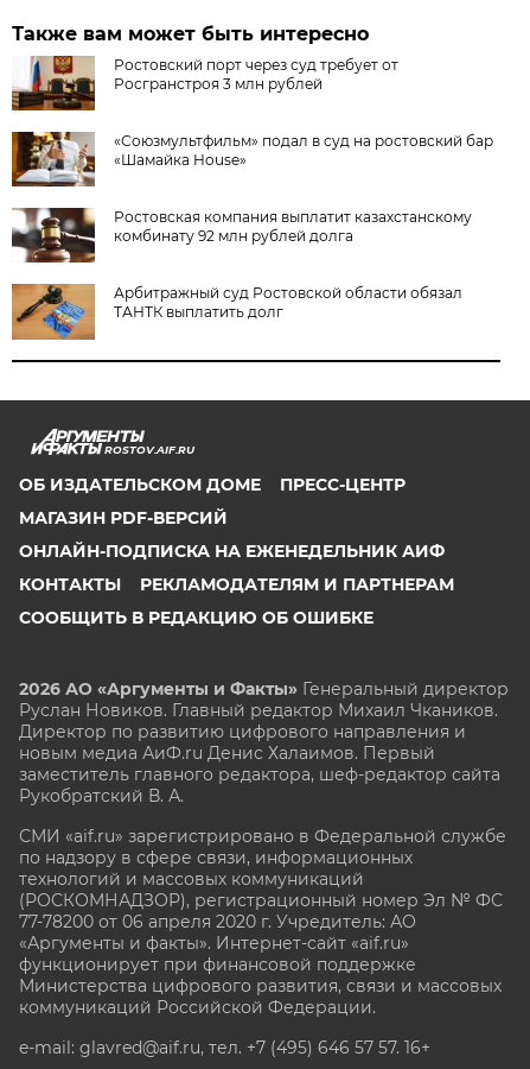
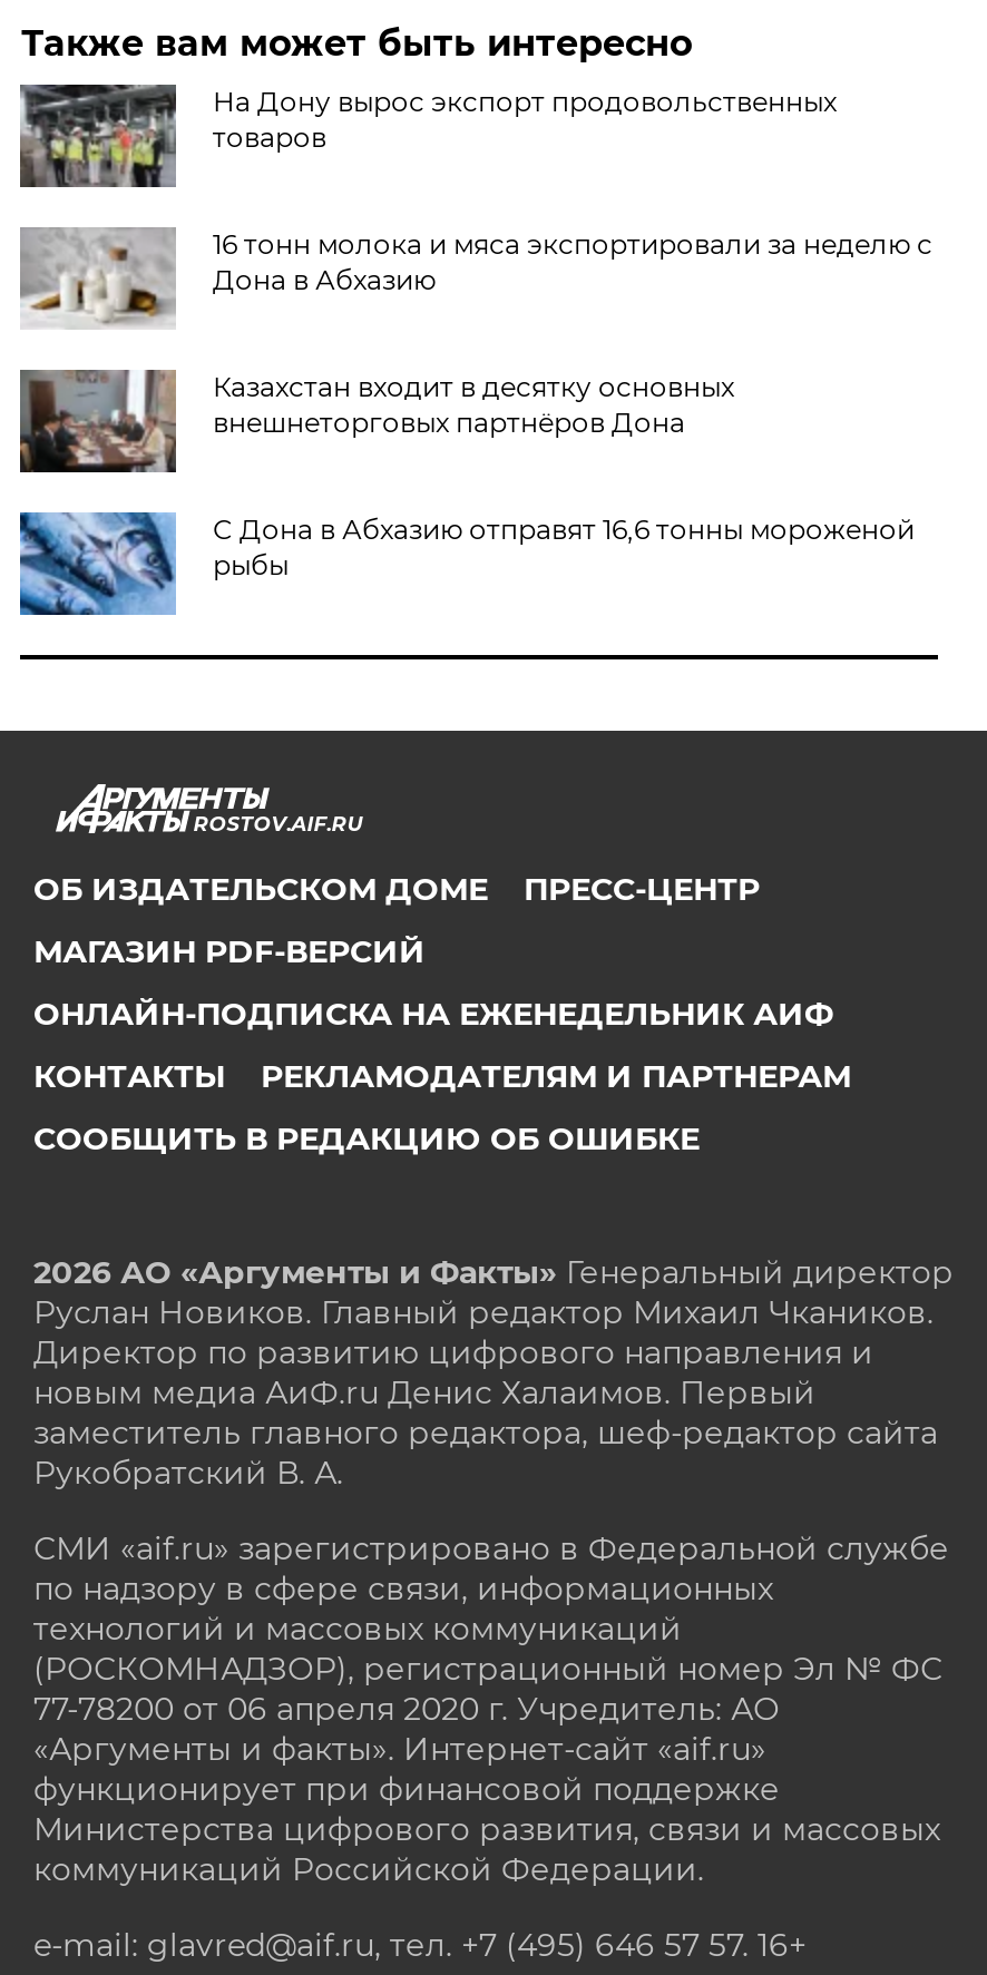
[12,55,399,112] [image] | Ростовский порт через суд требует от | Росгранстроя 3 млн рублей -> [18,82,836,189] [image] | На Дону вырос экспорт продовольственных | товаров
[11,131,494,188] [image] | «Союзмультфильм» подал в суд на ростовский бар | «Шамайка House» -> [18,227,932,330] [image] | 16 тонн молока и мяса экспортировали за неделю с | Дона в Абхазию
[12,207,472,264] [image] | Ростовская компания выплатит казахстанскому | комбинату 92 млн рублей долга -> [18,368,734,475] [image] | Казахстан входит в десятку основных | внешнеторговых партнёров Дона
[11,283,463,341] [image] | Арбитражный суд Ростовской области обязал | ТАНТК выплатить долг -> [18,510,914,617] [image] | С Дона в Абхазию отправят 16,6 тонны мороженой | рыбы

